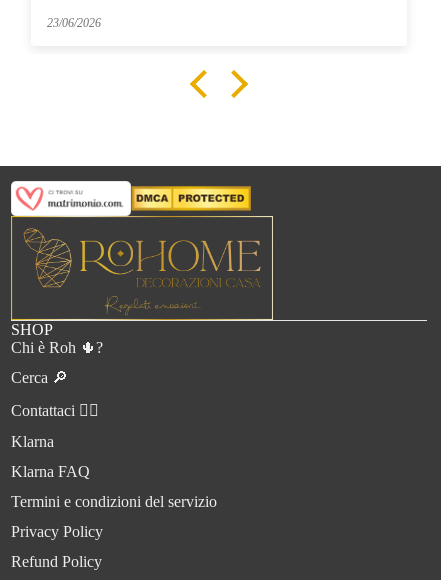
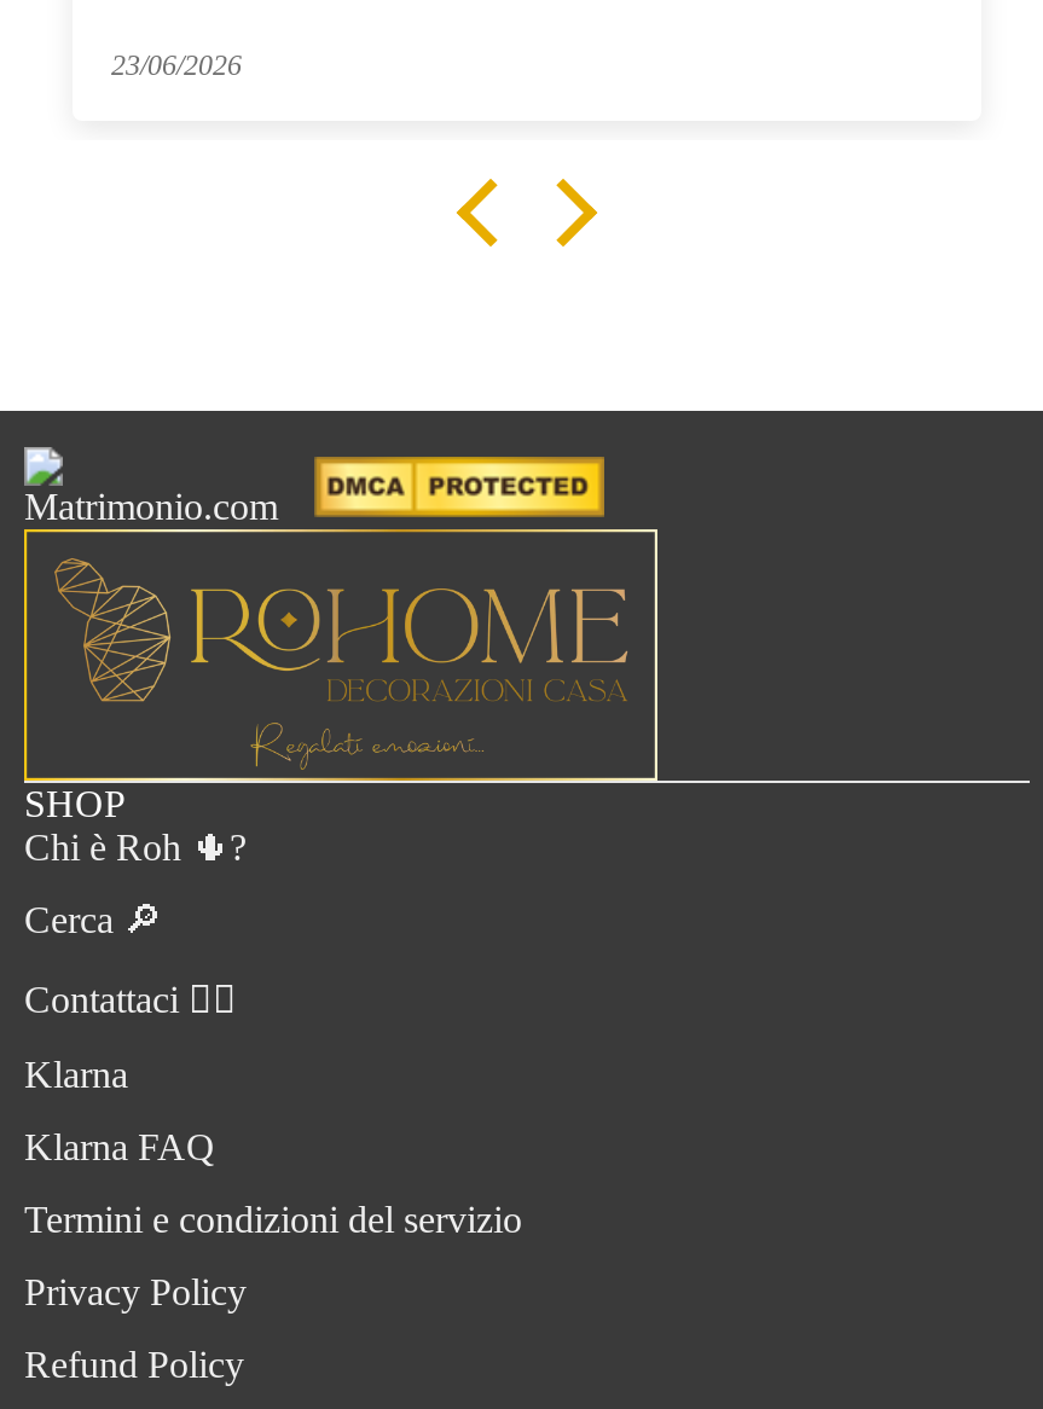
[10,180,132,217] [image] -> [24,447,317,529] [image]

